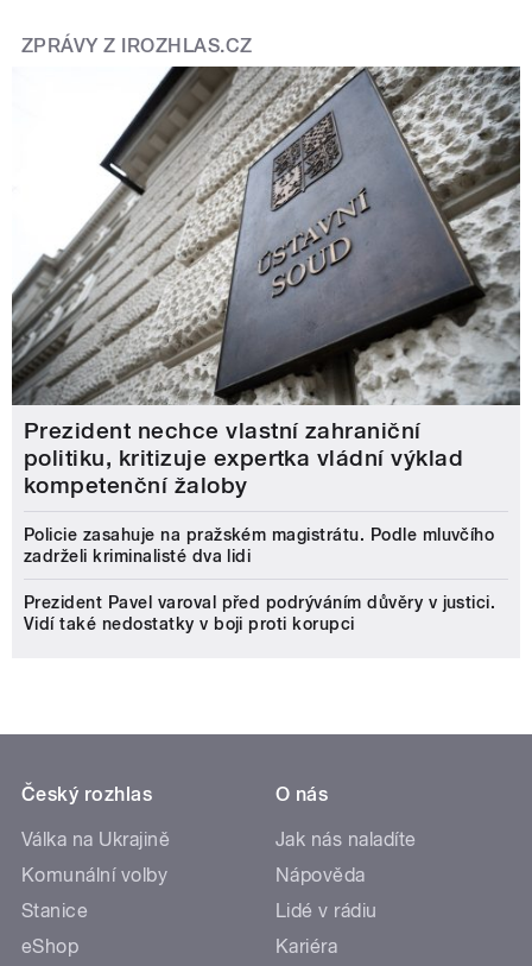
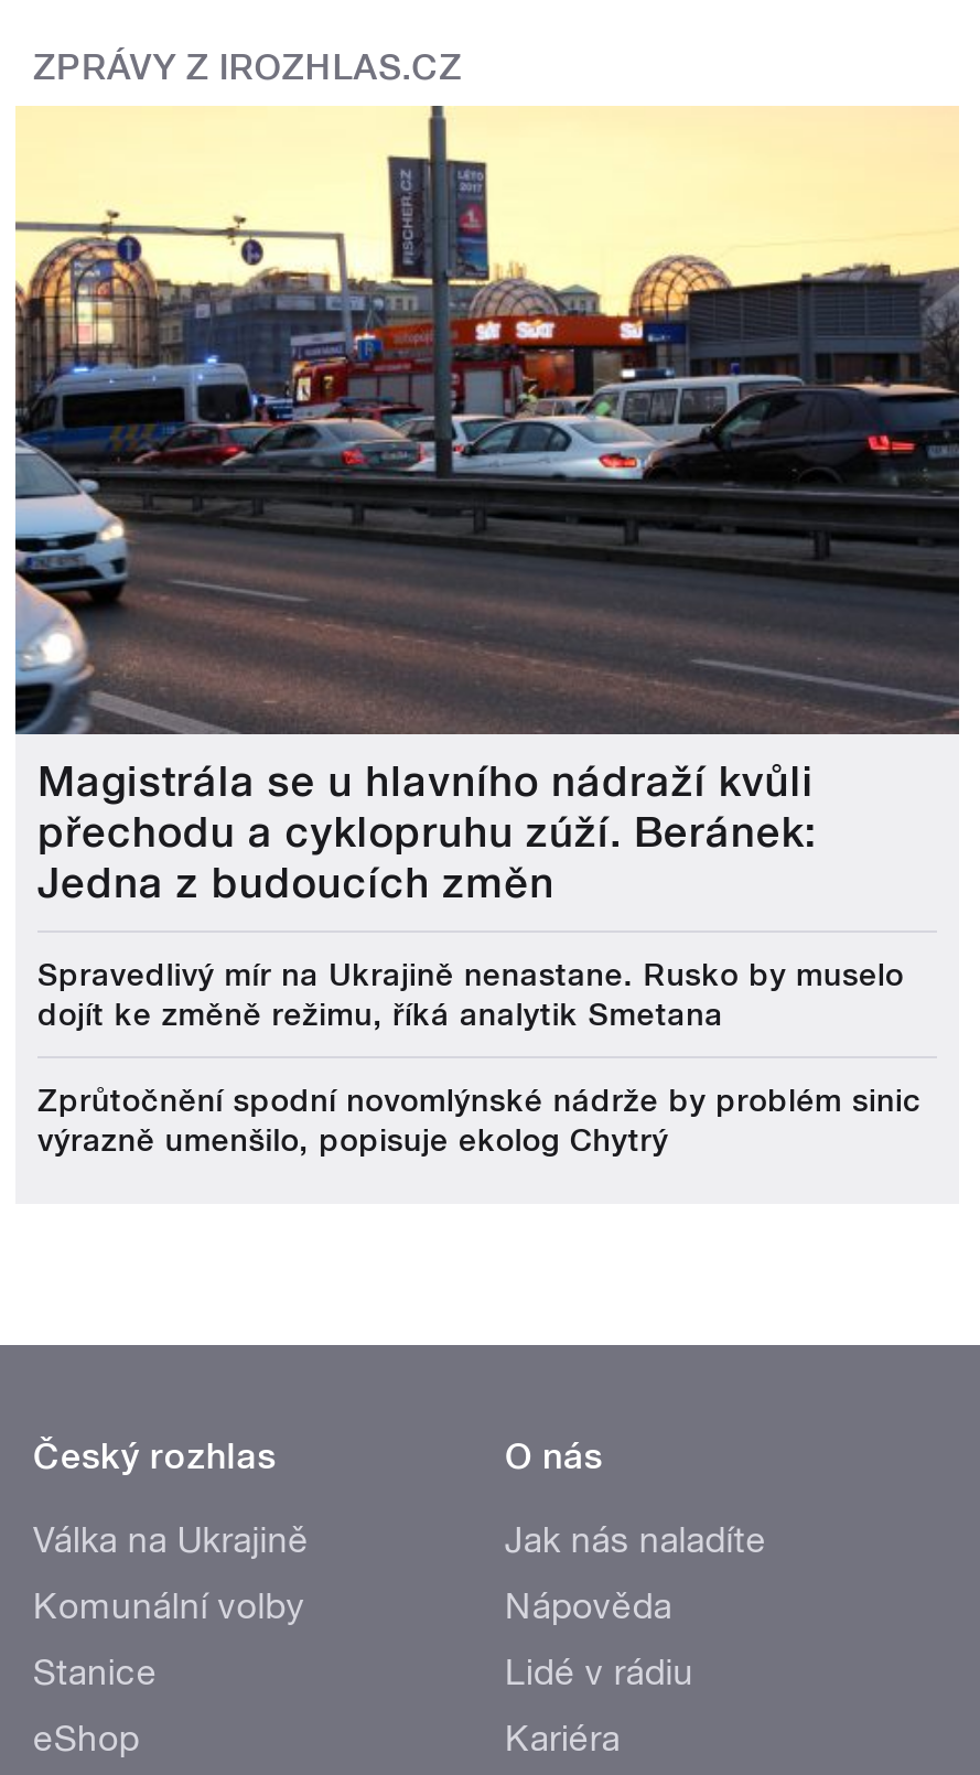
[11,65,521,500] [image] | Prezident nechce vlastní zahraniční | politiku, kritizuje expertka vládní výklad | kompetenční žaloby -> [13,106,959,909] [image] | Magistrála se u hlavního nádraží kvůli | přechodu a cyklopruhu zúží. Beránek: | Jedna z budoucích změn
[24,526,494,566] Policie zasahuje na pražském magistrátu. Podle mluvčího | zadrželi kriminalisté dva lidi -> [37,958,904,1033] Spravedlivý mír na Ukrajině nenastane. Rusko by muselo | dojít ke změně režimu, říká analytik Smetana
[24,593,496,634] Prezident Pavel varoval před podrýváním důvěry v justici. | Vidí také nedostatky v boji proti korupci -> [37,1084,921,1158] Zprůtočnění spodní novomlýnské nádrže by problém sinic | výrazně umenšilo, popisuje ekolog Chytrý

